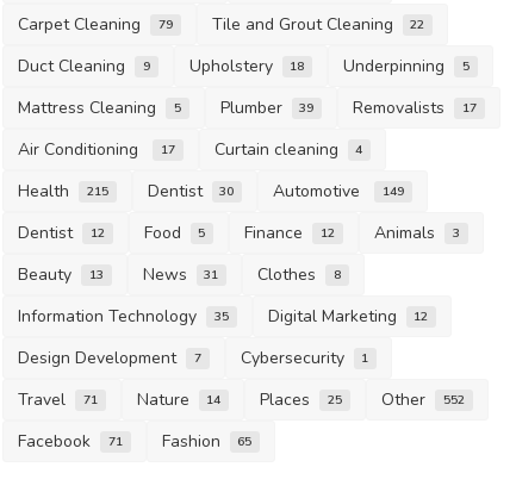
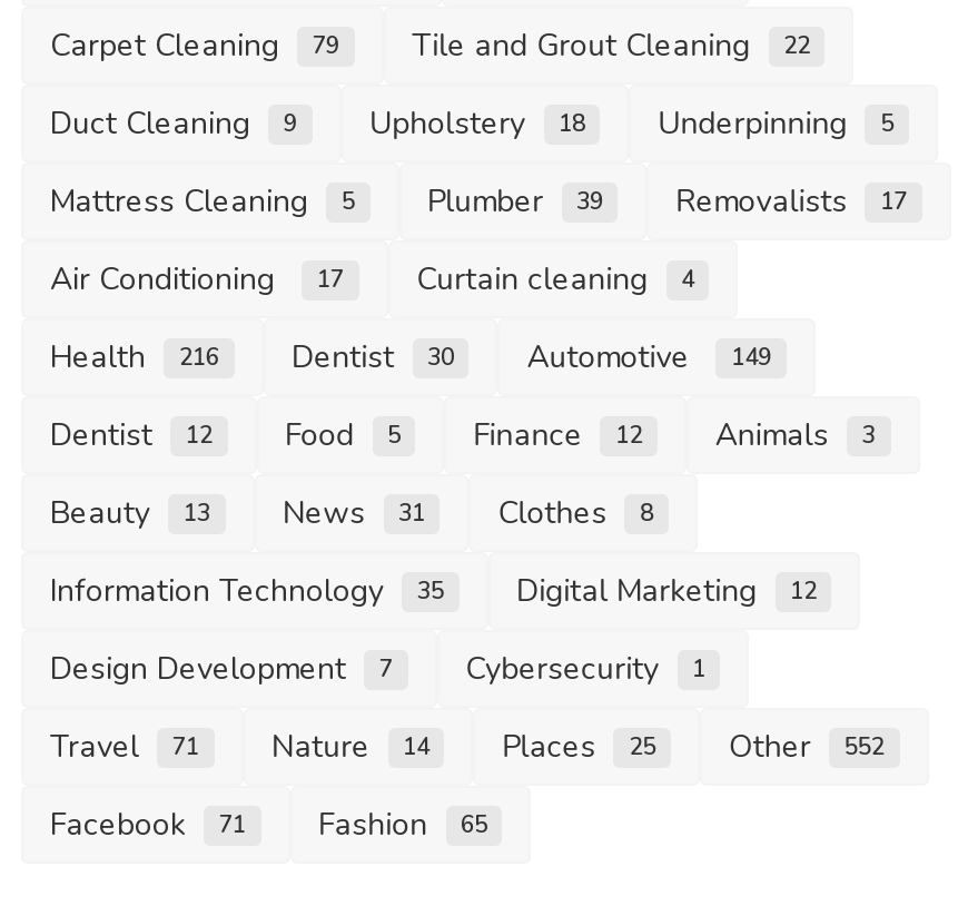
[18,180,404,203] Health 215 Dentist 30 Automotive 149 -> [50,337,771,379] Health 216 Dentist 30 Automotive 149

